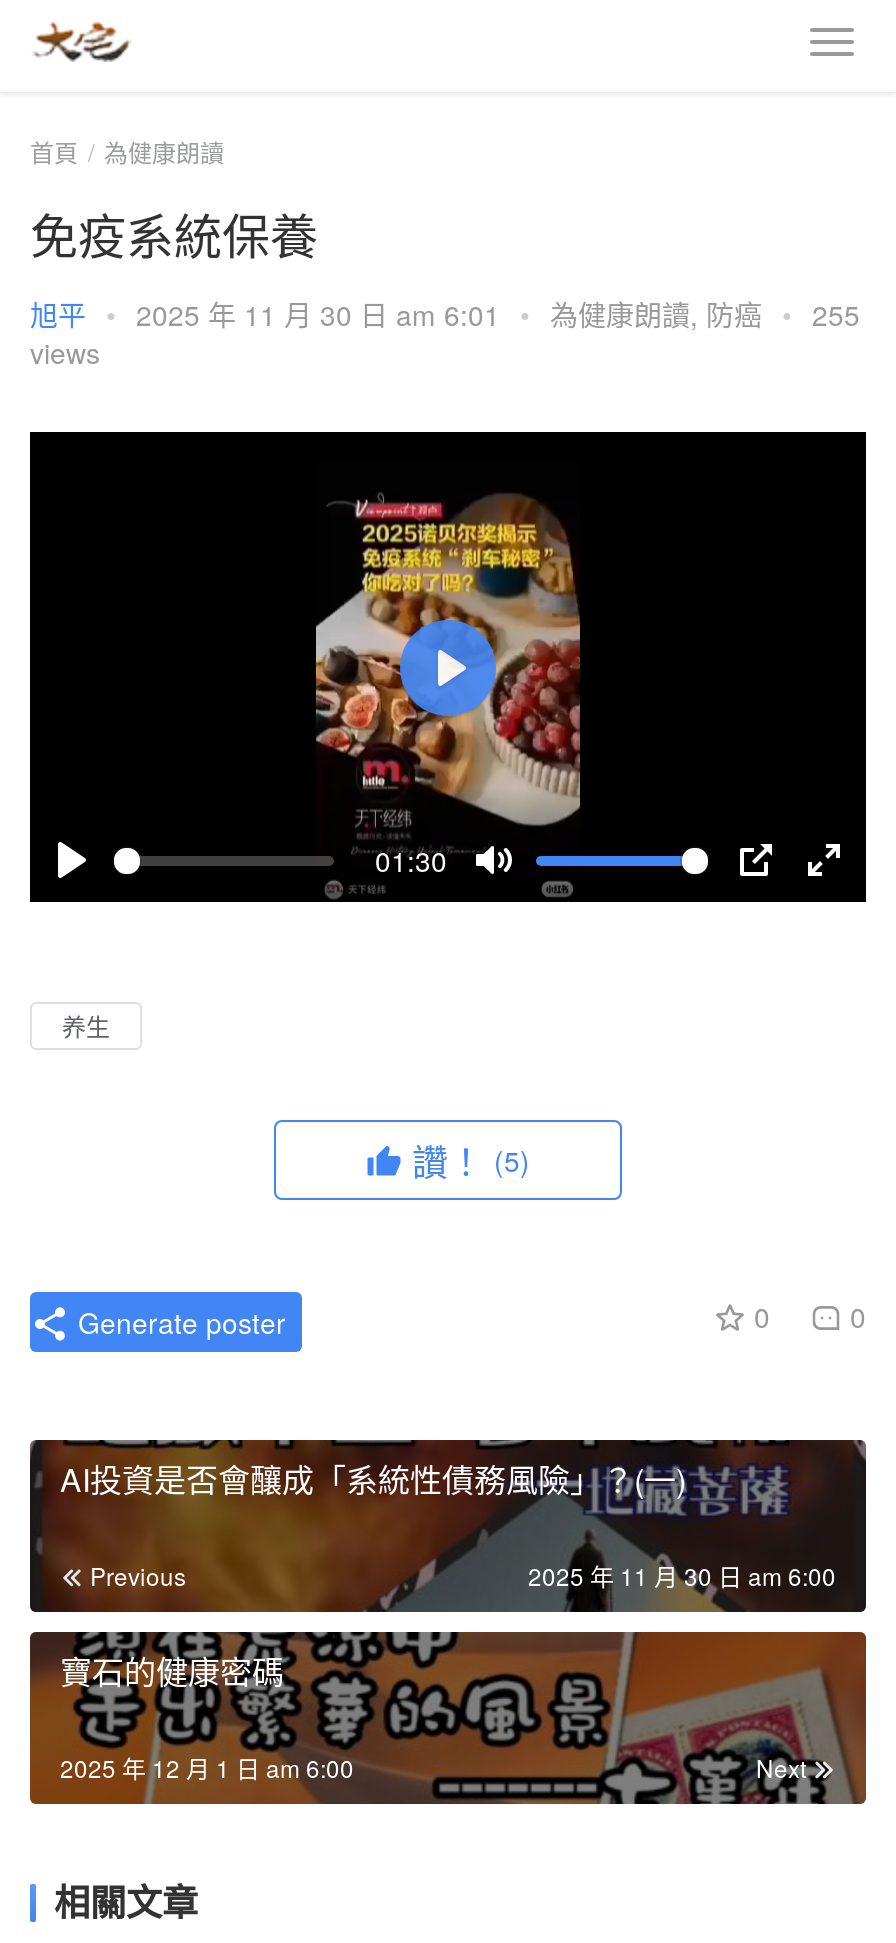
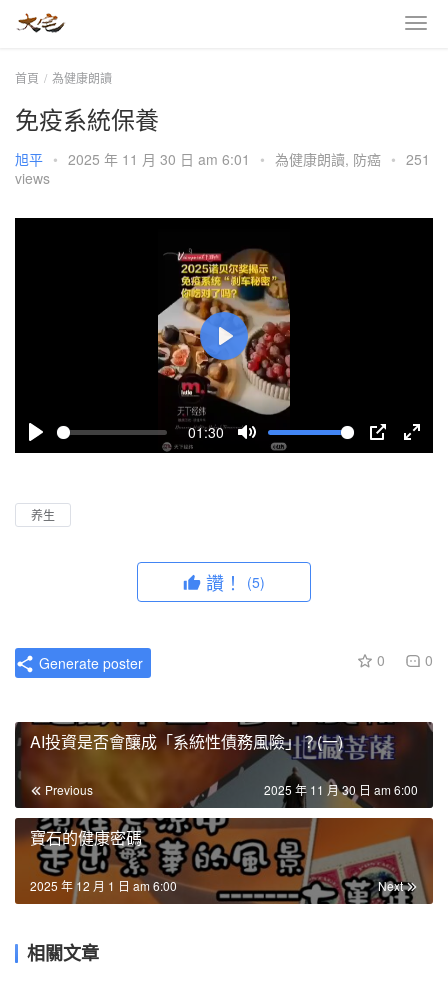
[30,294,860,334] 旭平 • 2025 年 11 月 30 日 am 6:01 • 為健康朗讀,防癌 • 255 -> [15,149,430,169] 旭平 • 2025 年 11 月 30 日 am 6:01 • 為健康朗讀,防癌 • 251

